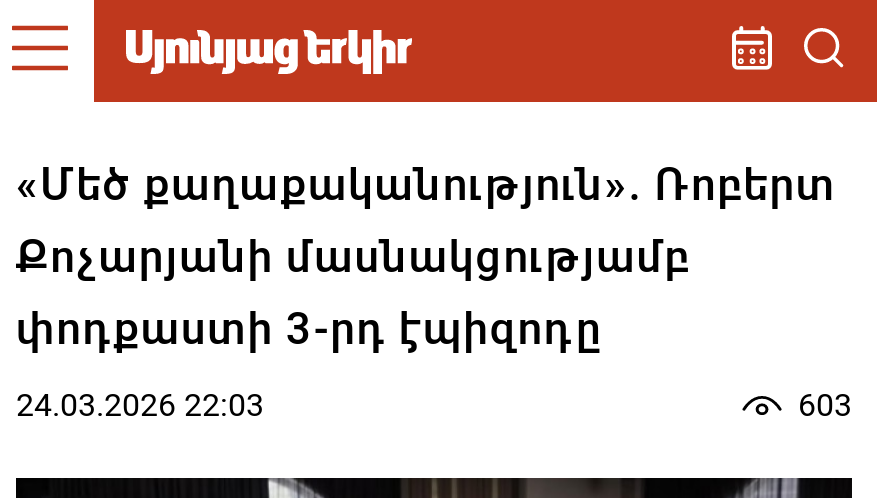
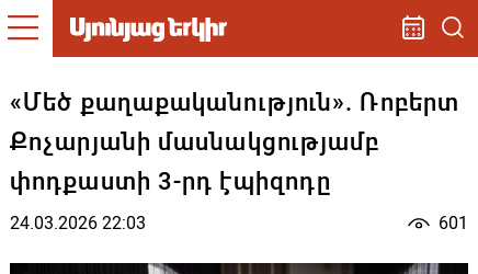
[798,386,852,424] 603 -> [439,213,468,233] 601

